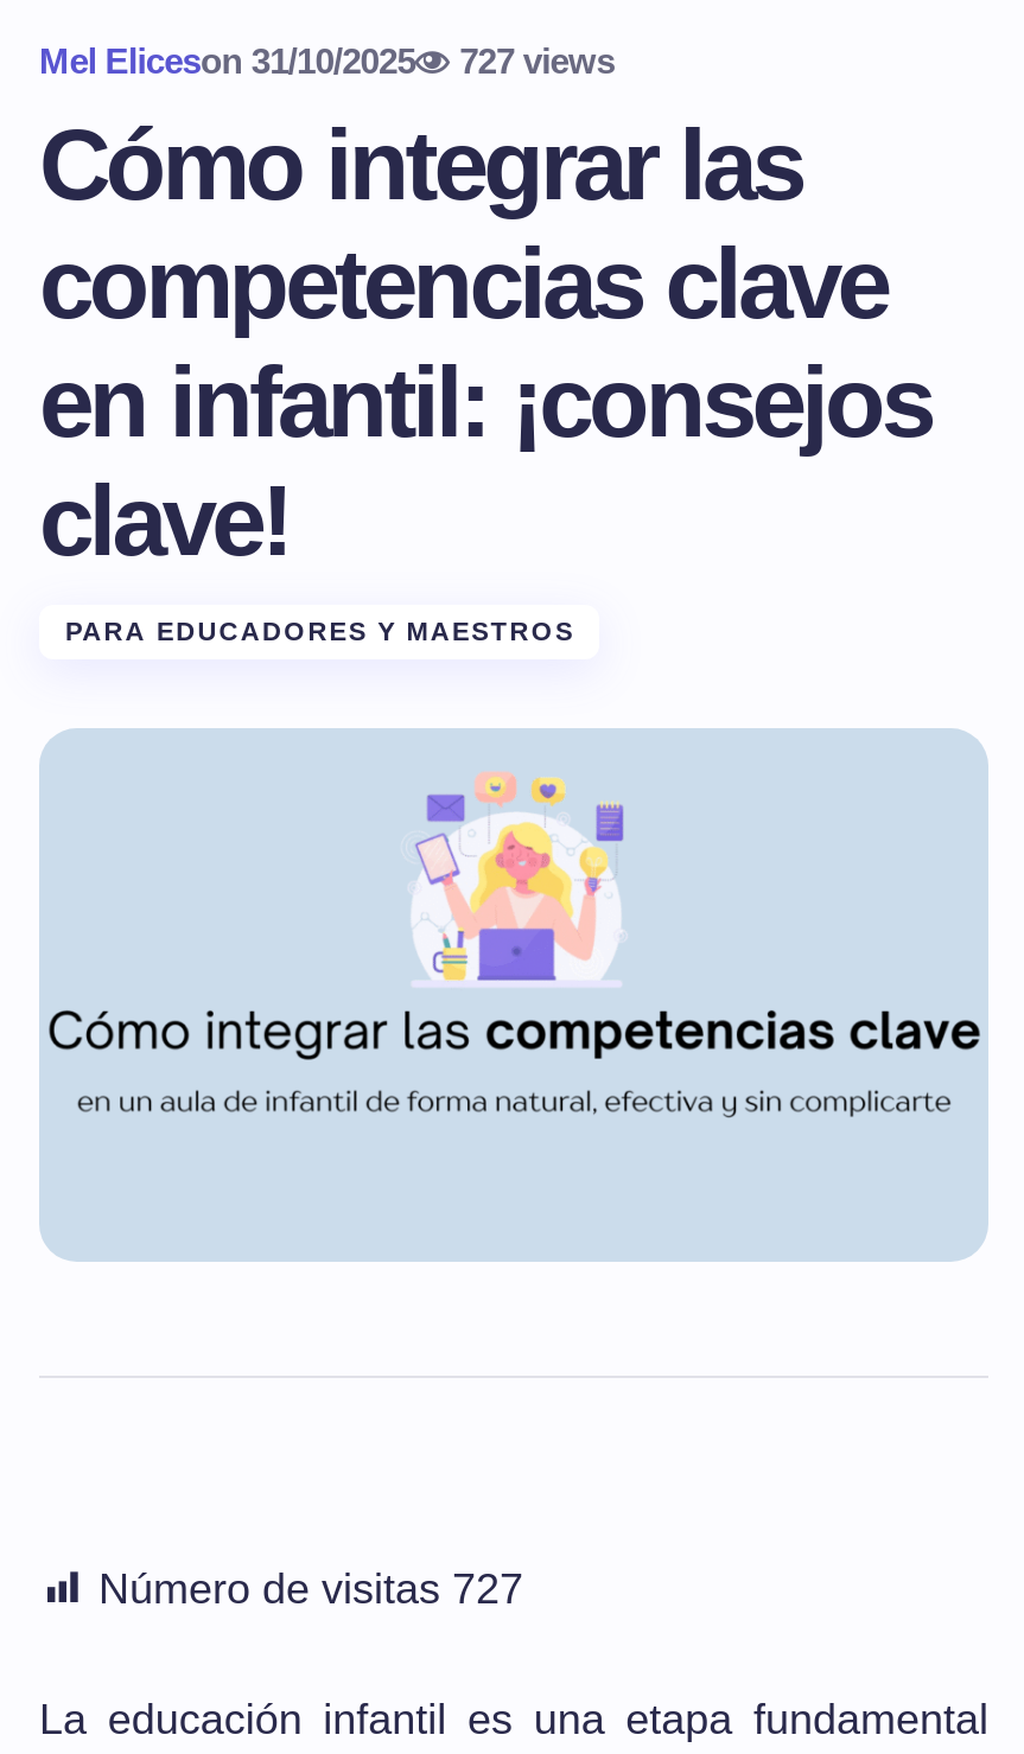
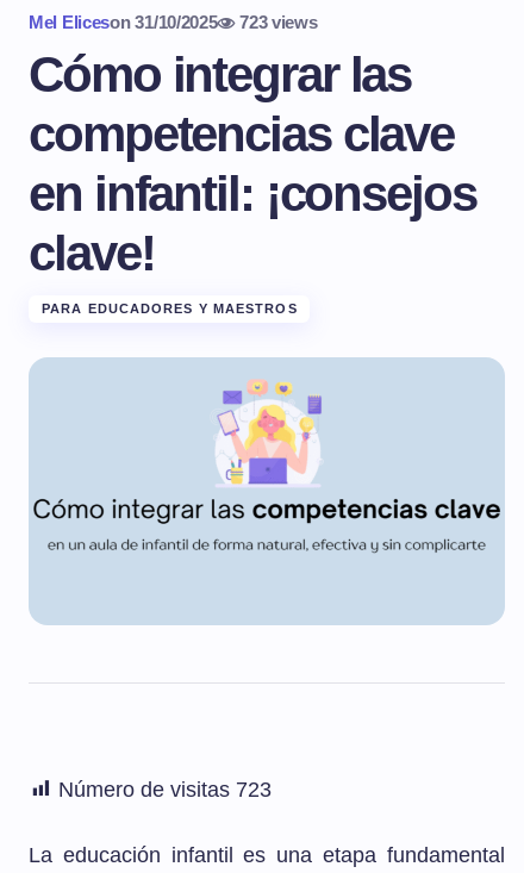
[39,40,614,81] Mel Eliceson 31/10/2025 727 views -> [29,12,317,32] Mel Eliceson 31/10/2025 723 views
[98,1565,523,1613] Número de visitas 727 -> [58,778,272,802] Número de visitas 723

